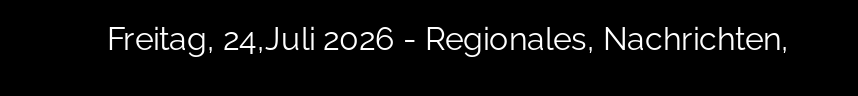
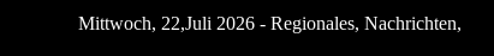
[107,20,789,58] Freitag, 24,Juli 2026 - Regionales, Nachrichten, -> [78,13,461,33] Mittwoch, 22,Juli 2026 - Regionales, Nachrichten,

